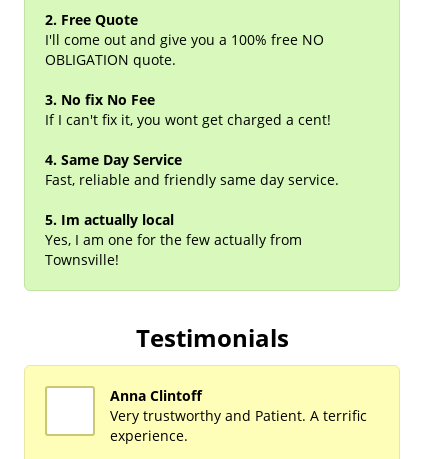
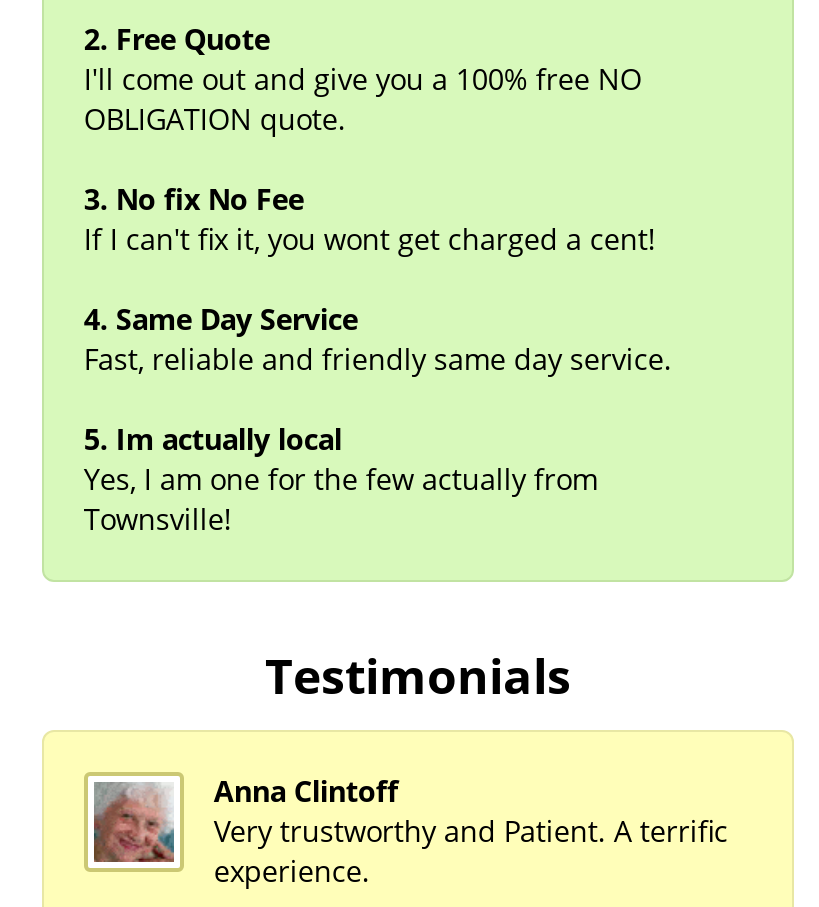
none -> [92,780,176,864] [image]

